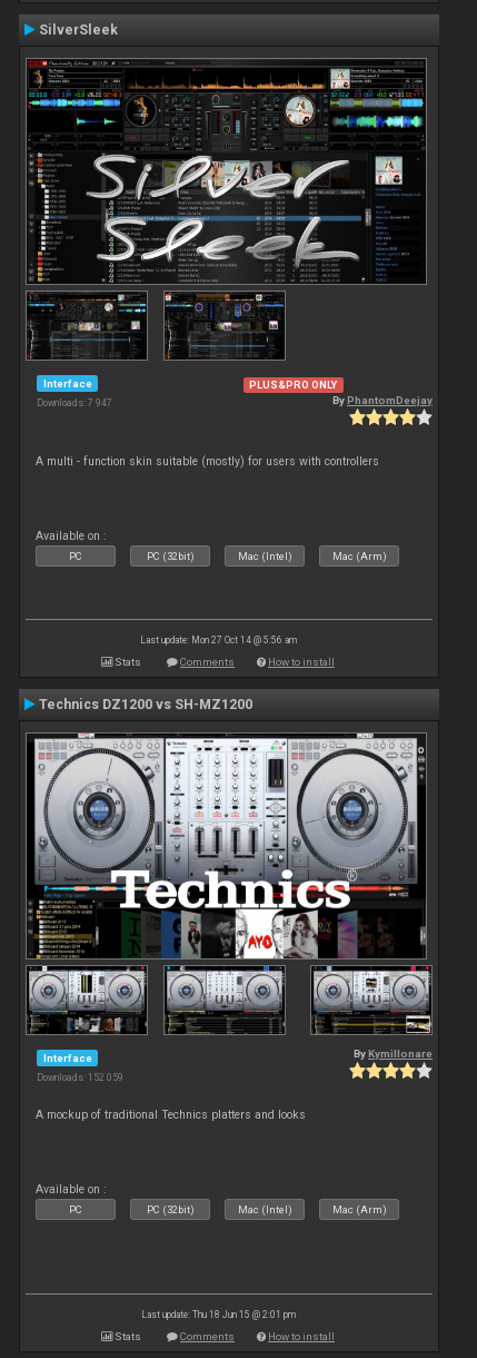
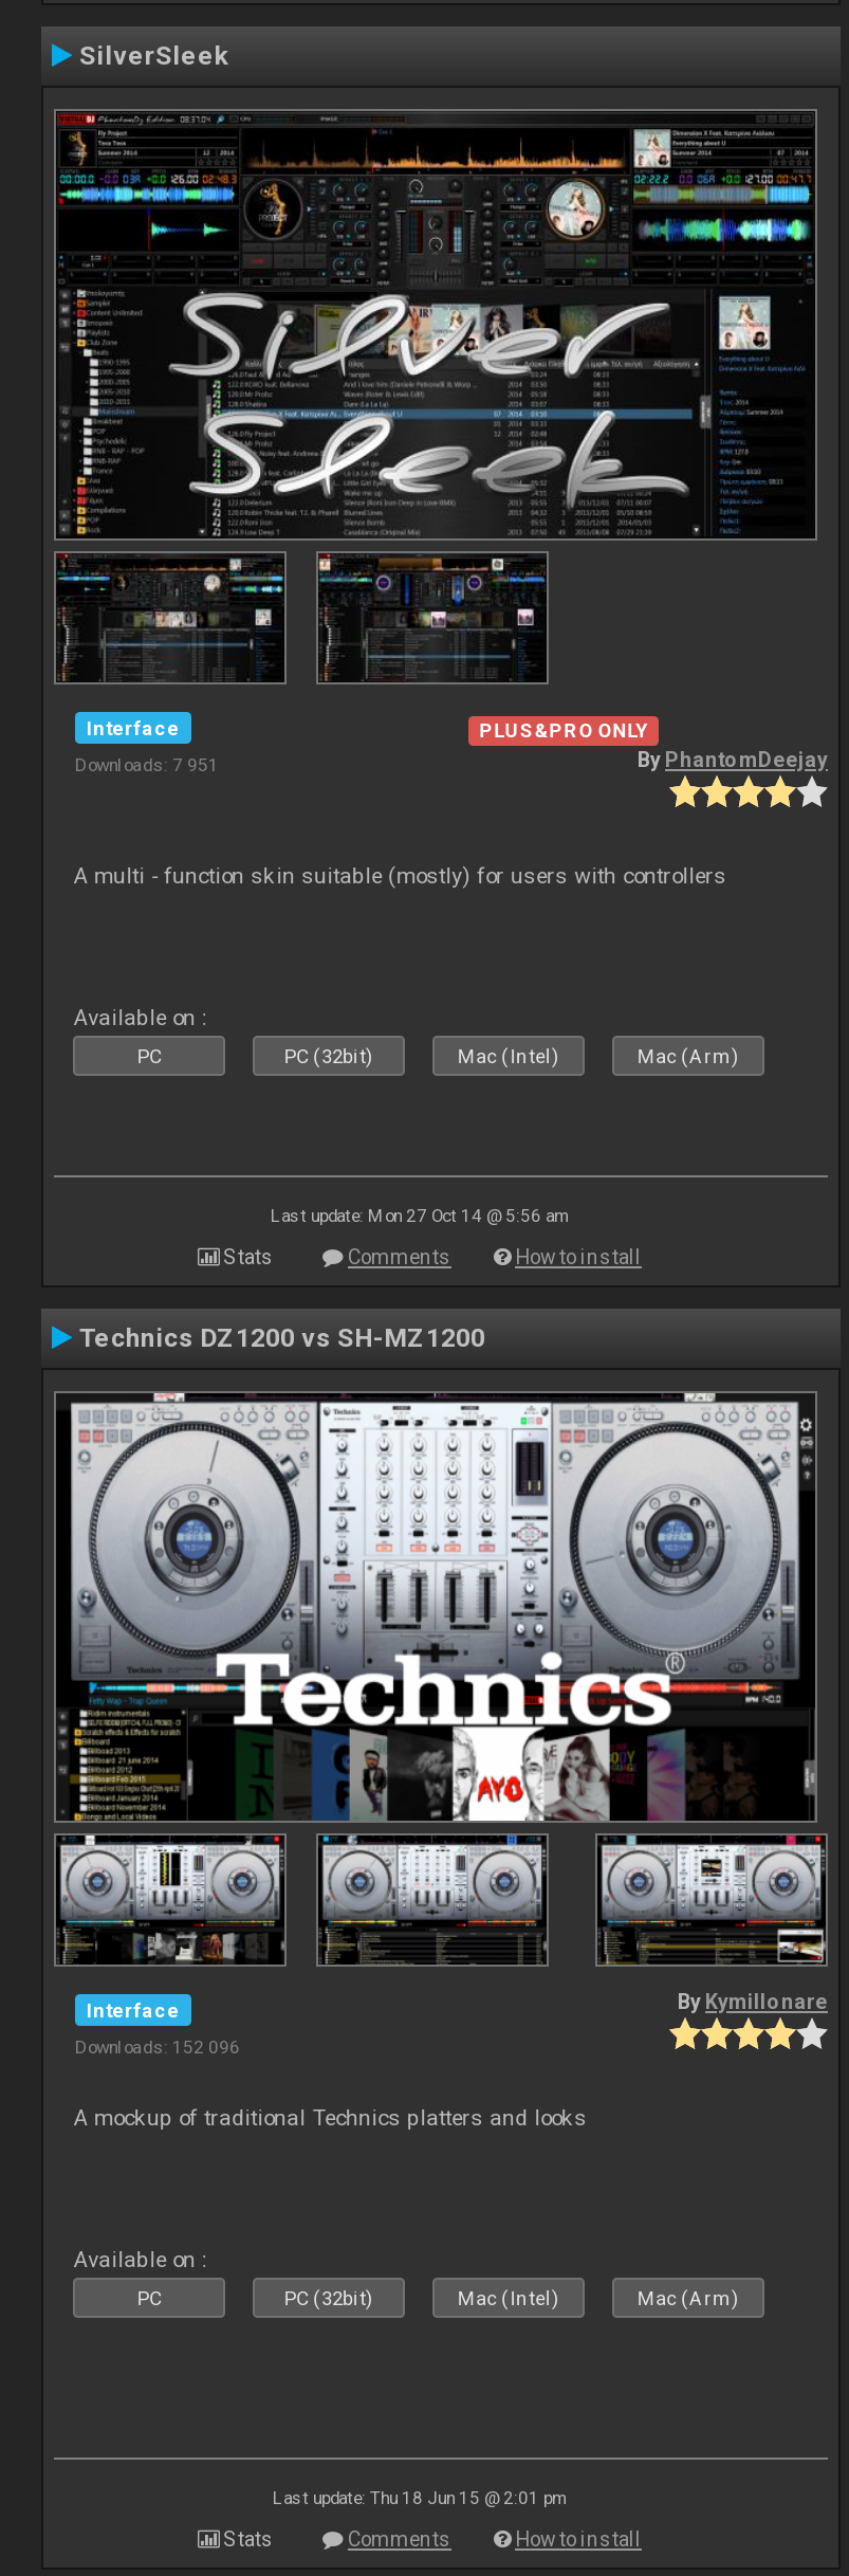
[37,398,112,409] Downloads: 7 947 -> [75,755,219,777] Downloads: 7 951
[37,1072,123,1084] Downloads: 152 059 -> [75,2038,240,2059] Downloads: 152 096

